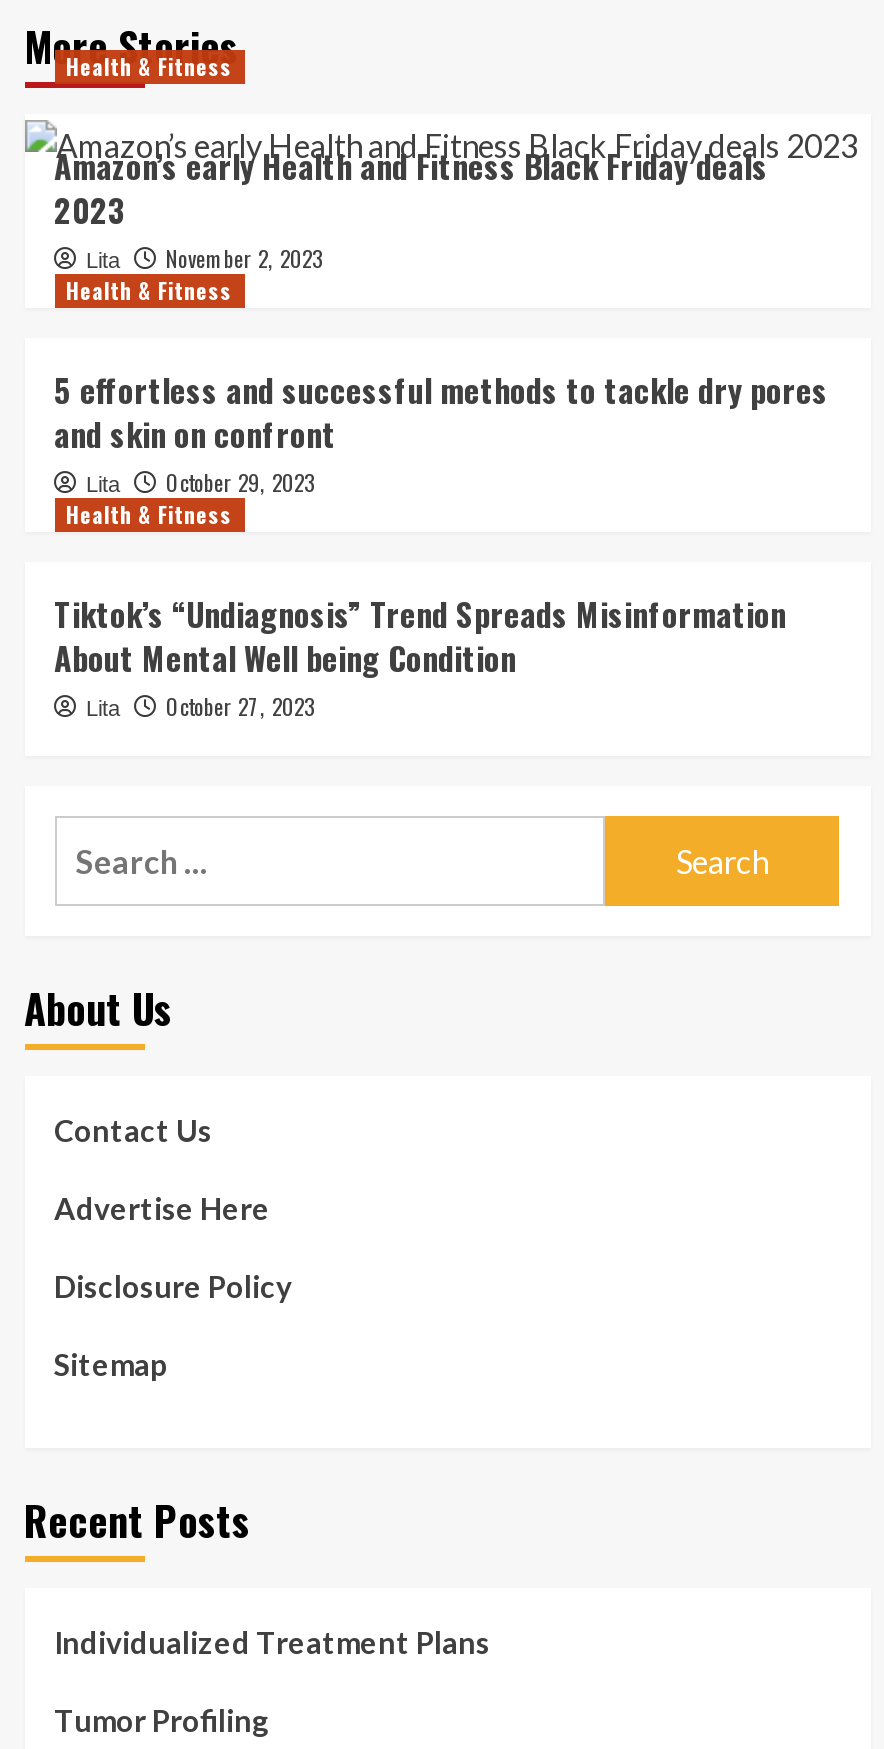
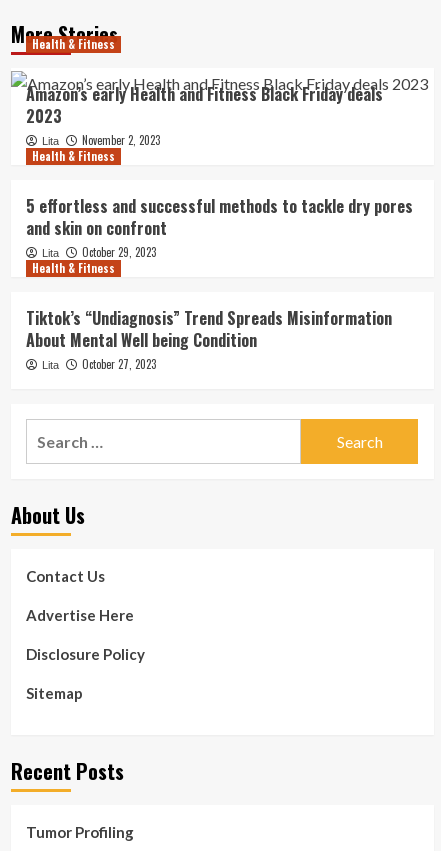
[54,1625,490,1661] Individualized Treatment Plans -> none

